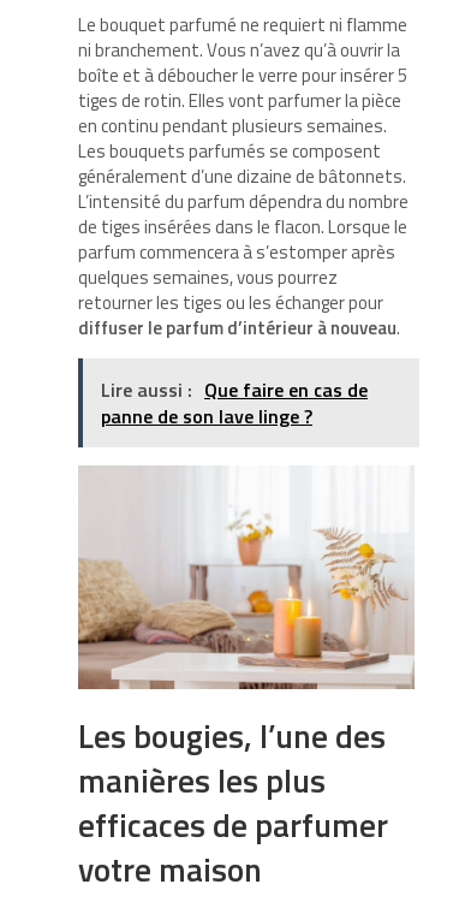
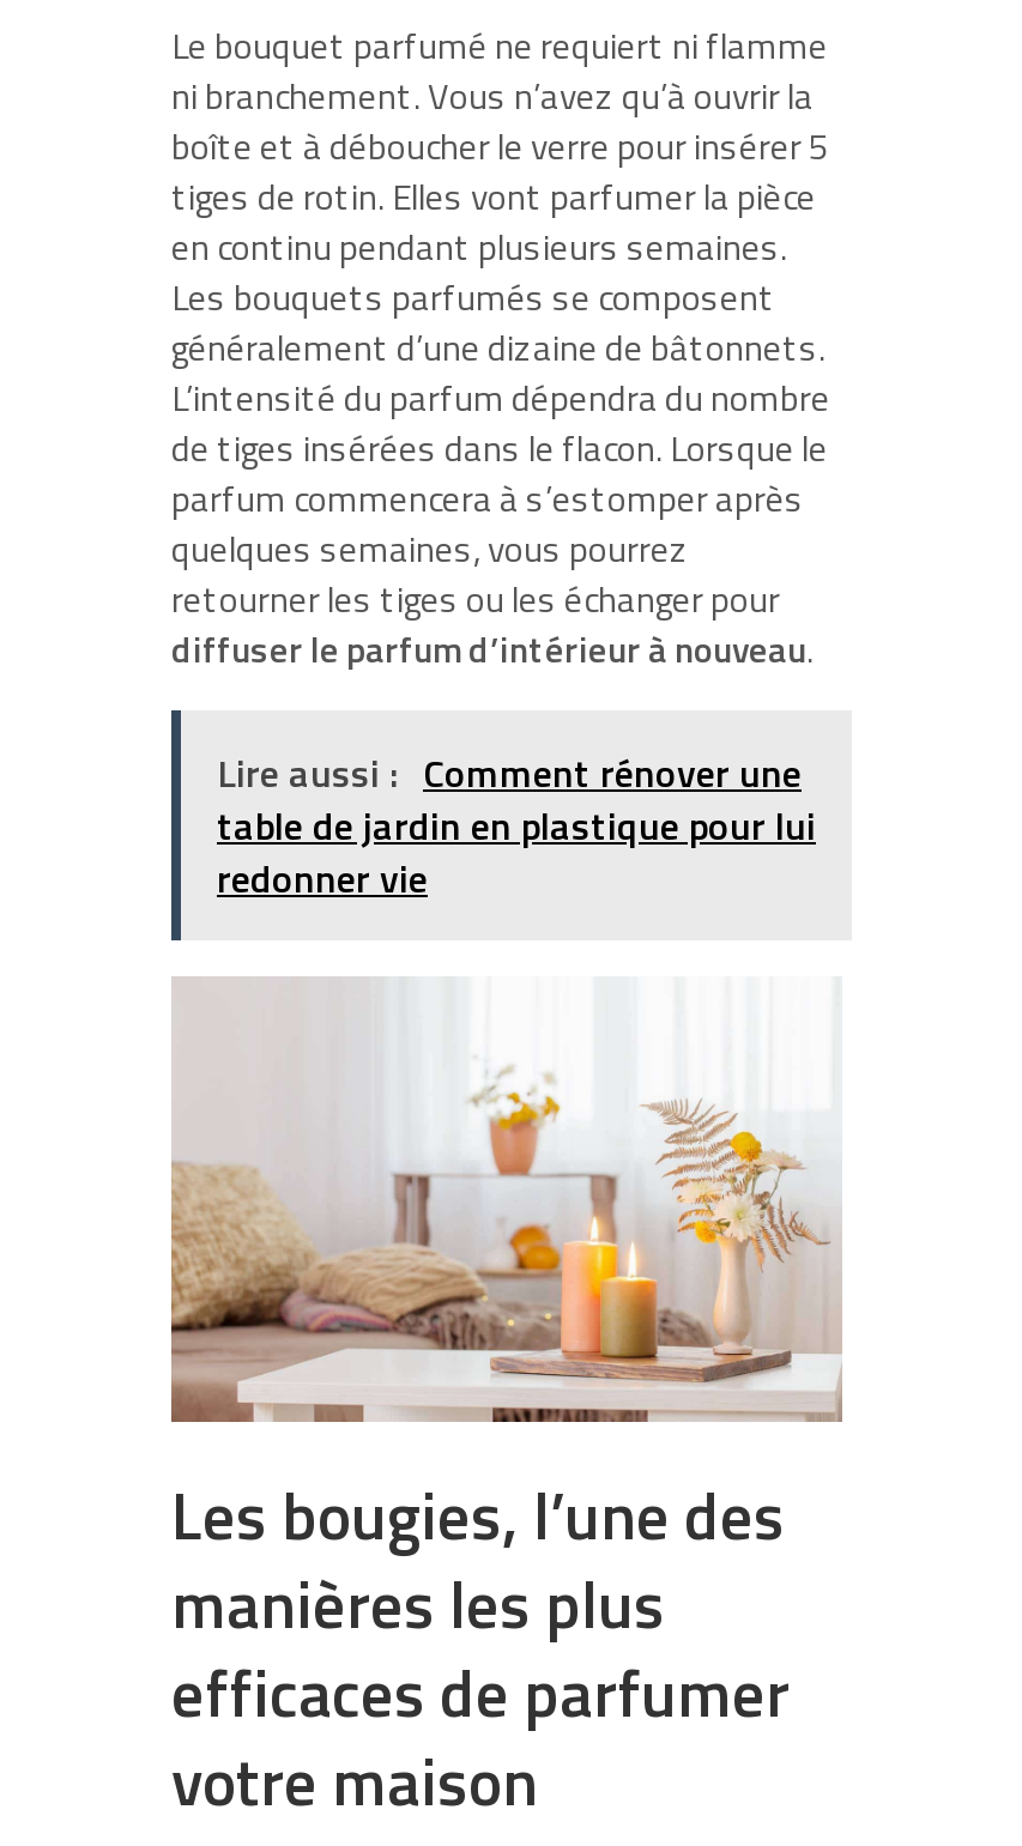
[101,375,368,430] Lire aussi : Que faire en cas de | panne de son lave linge ? -> [217,743,816,906] Lire aussi : Comment rénover une | table de jardin en plastique pour lui | redonner vie

